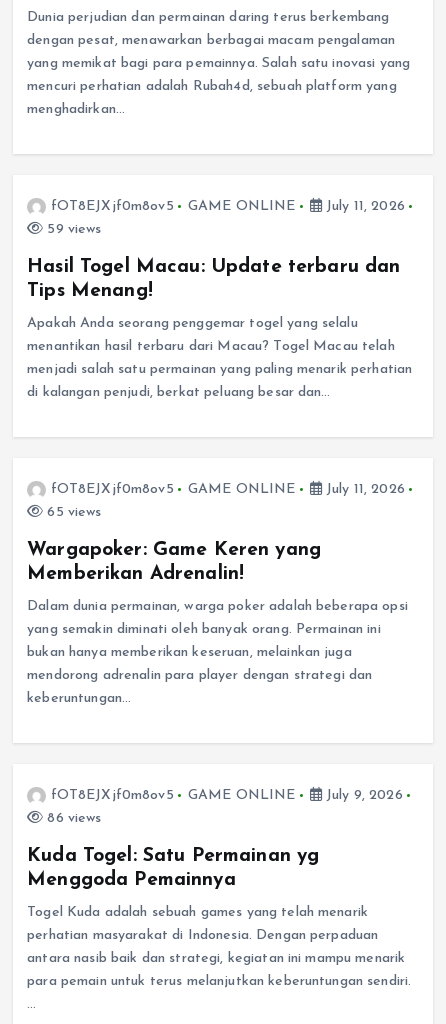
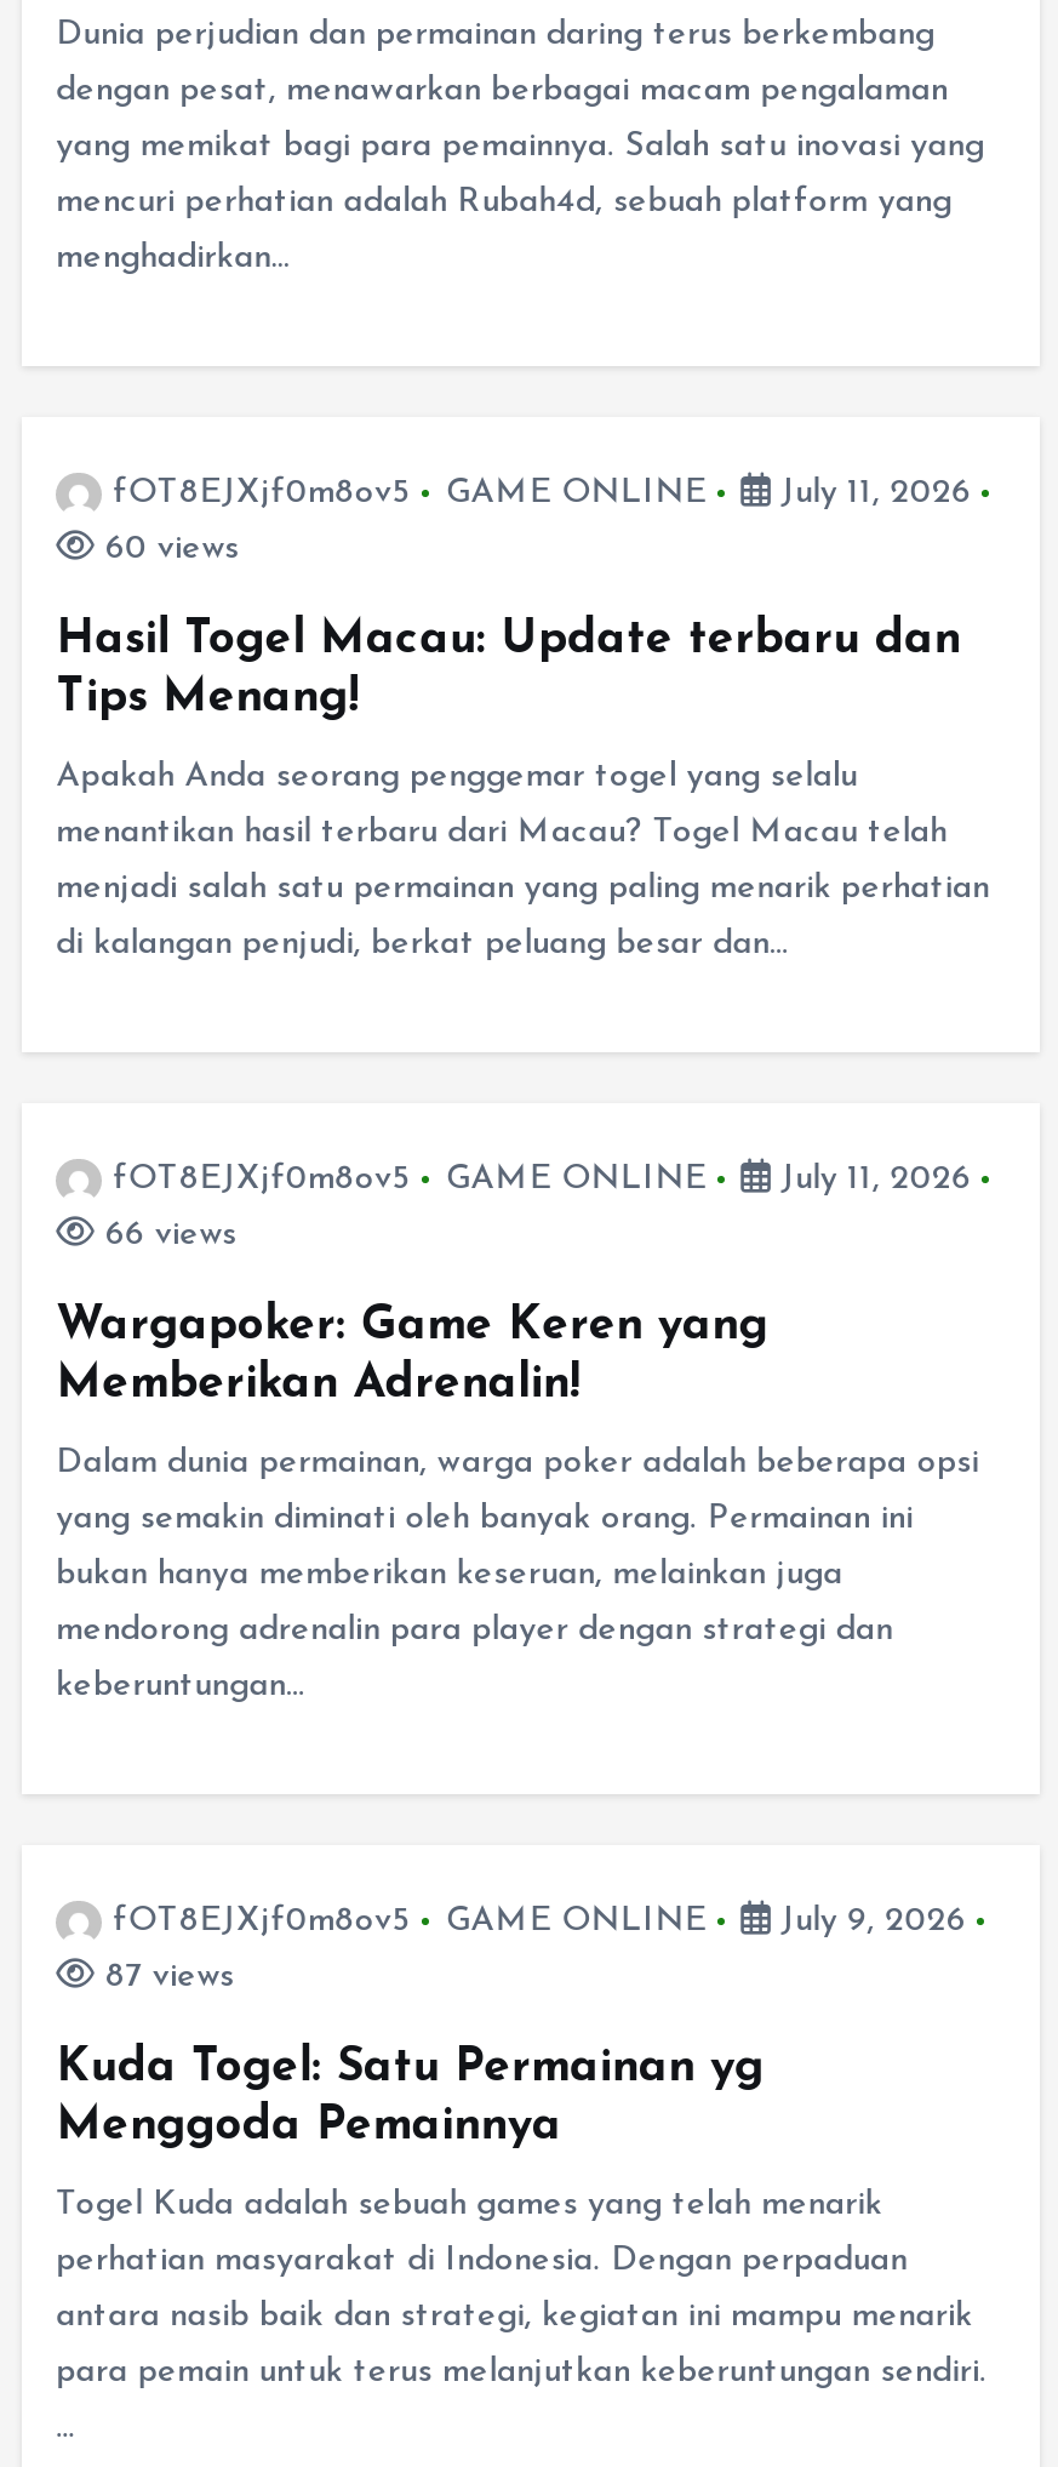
[43,222,102,237] 59 views -> [95,530,239,567] 60 views
[43,505,102,520] 65 views -> [95,1217,237,1253] 66 views
[43,811,102,826] 86 views -> [95,1959,234,1995] 87 views

